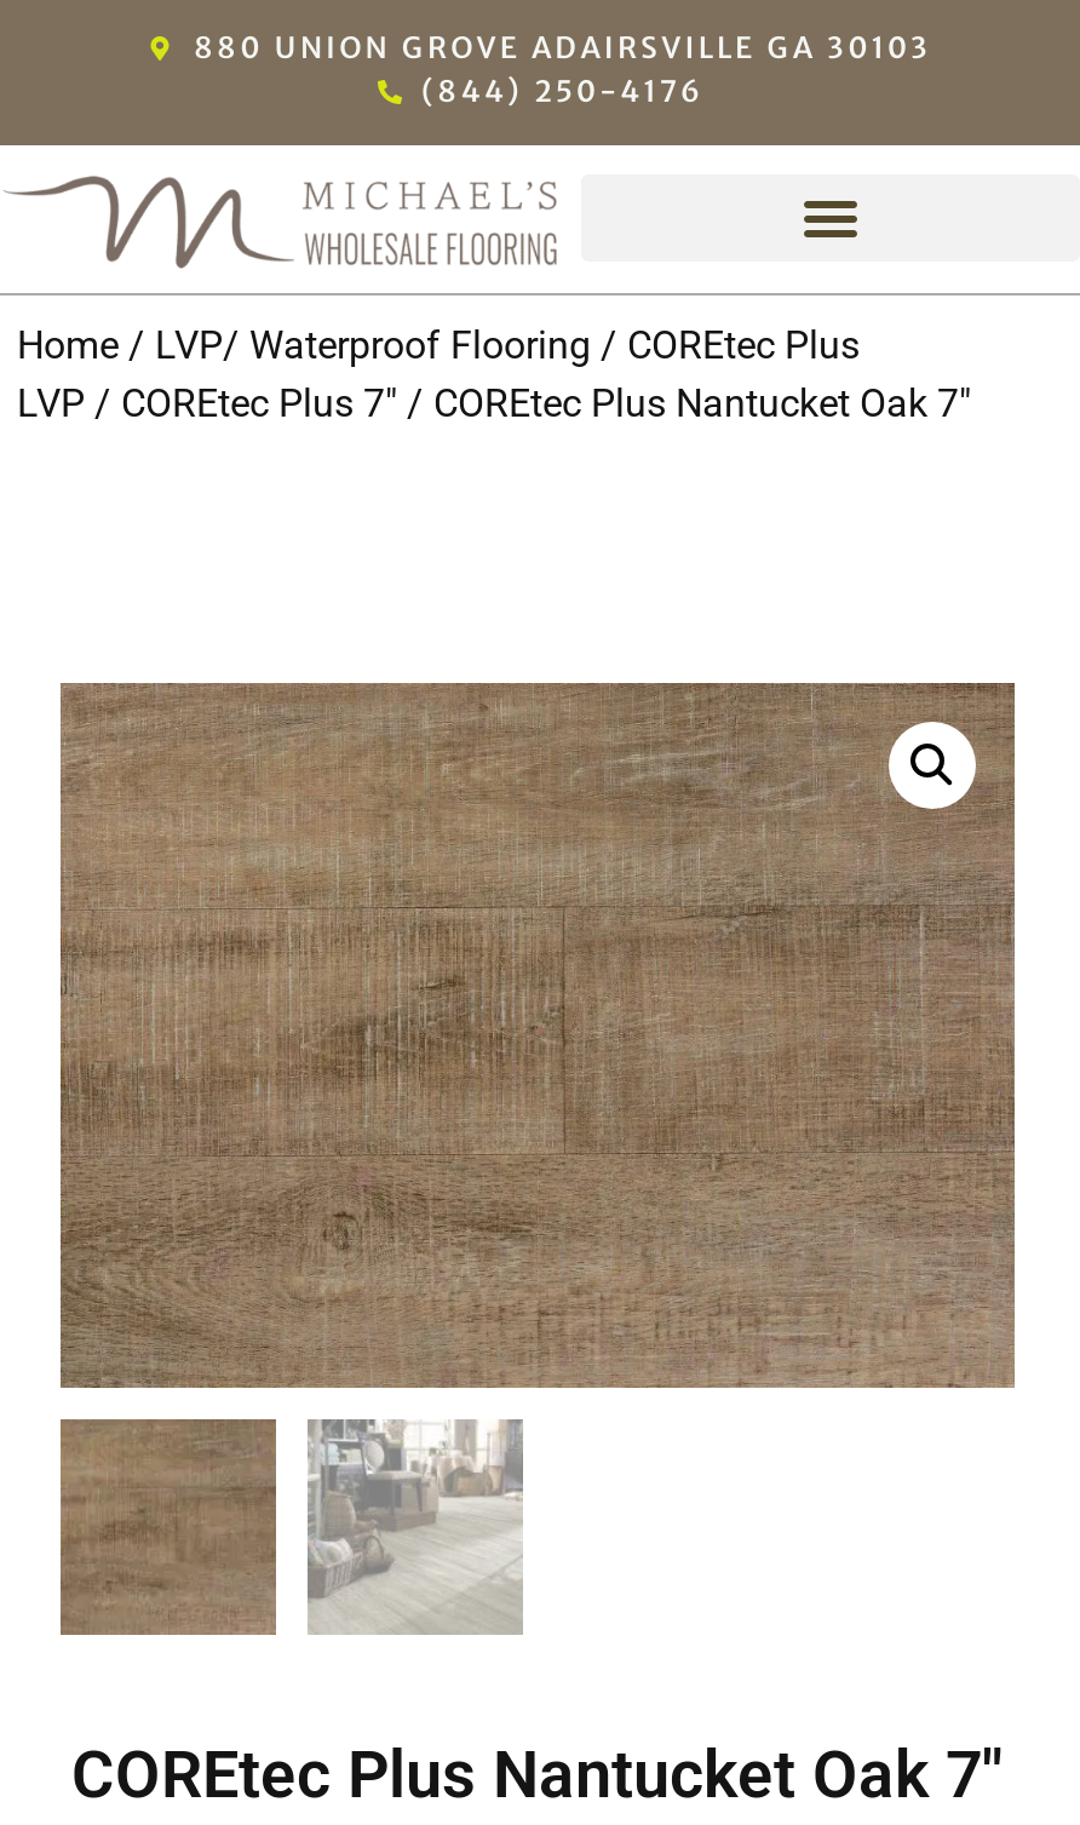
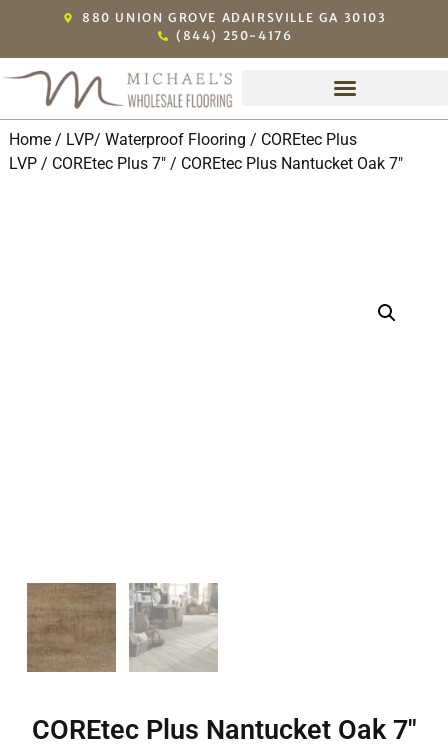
[58,681,1017,1393] [image] -> none

